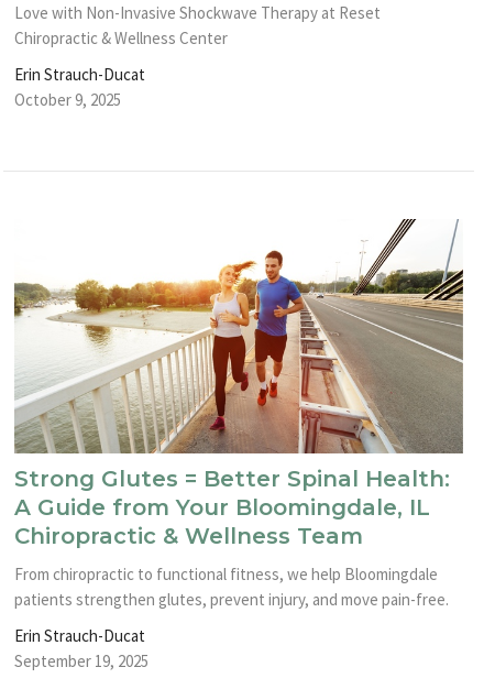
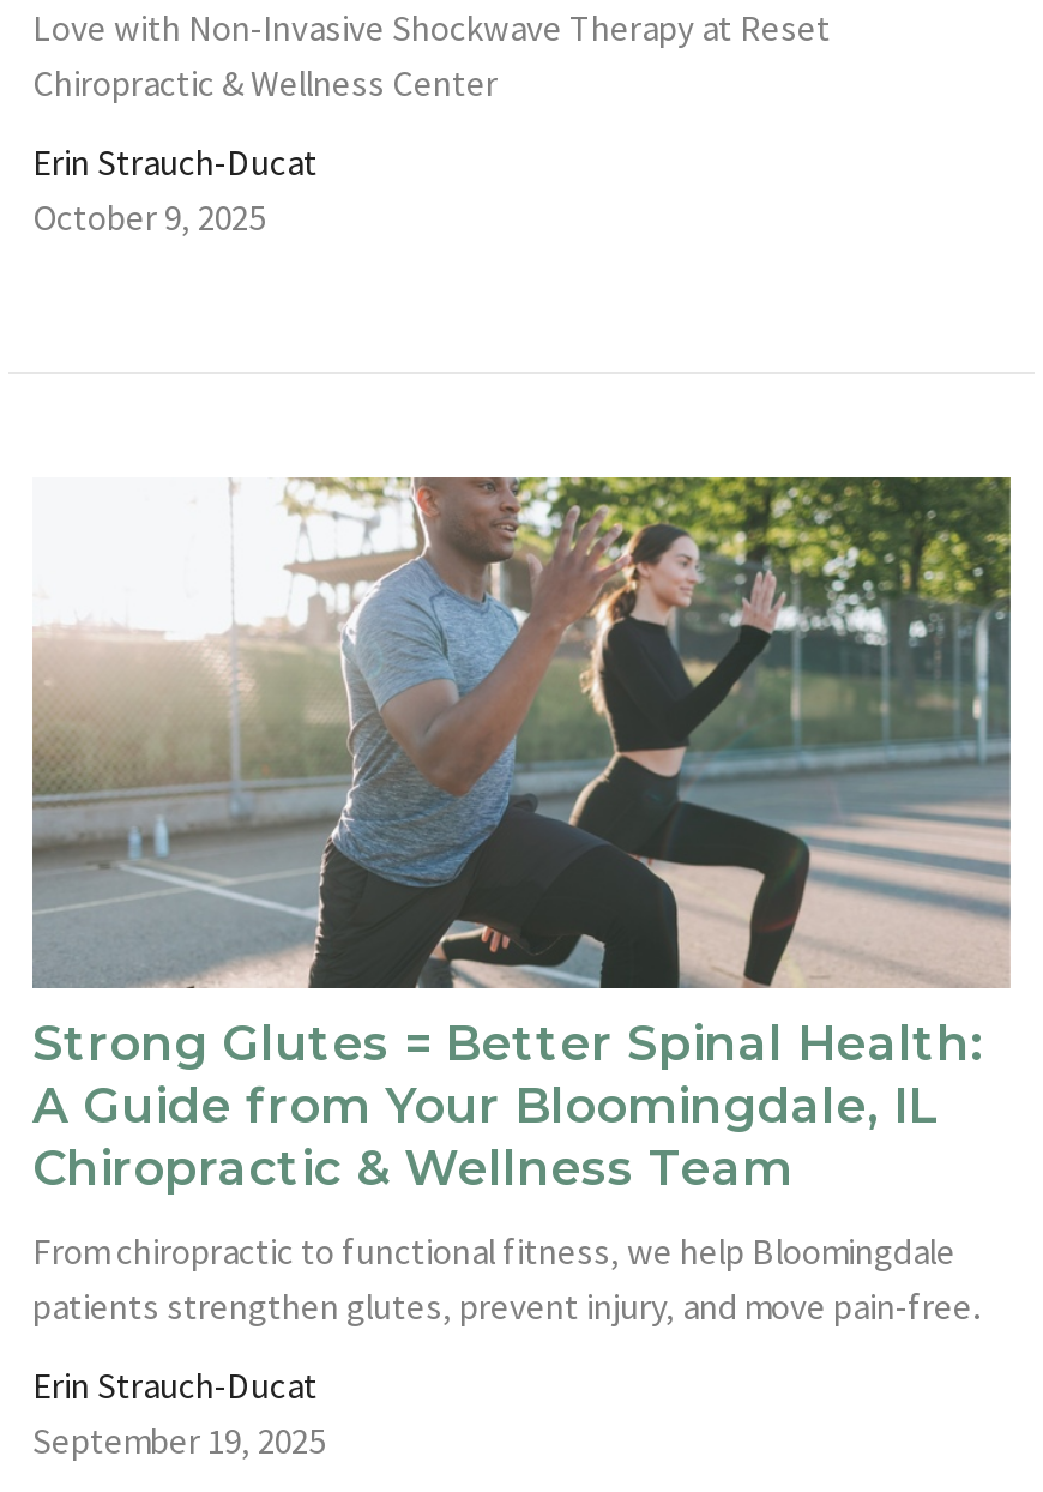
[13,219,464,455] [image] -> [30,475,1013,991] [image]

